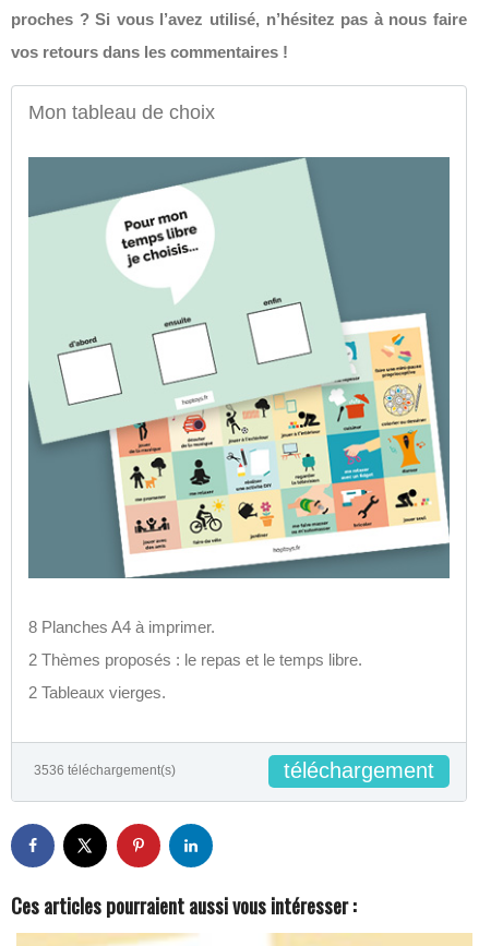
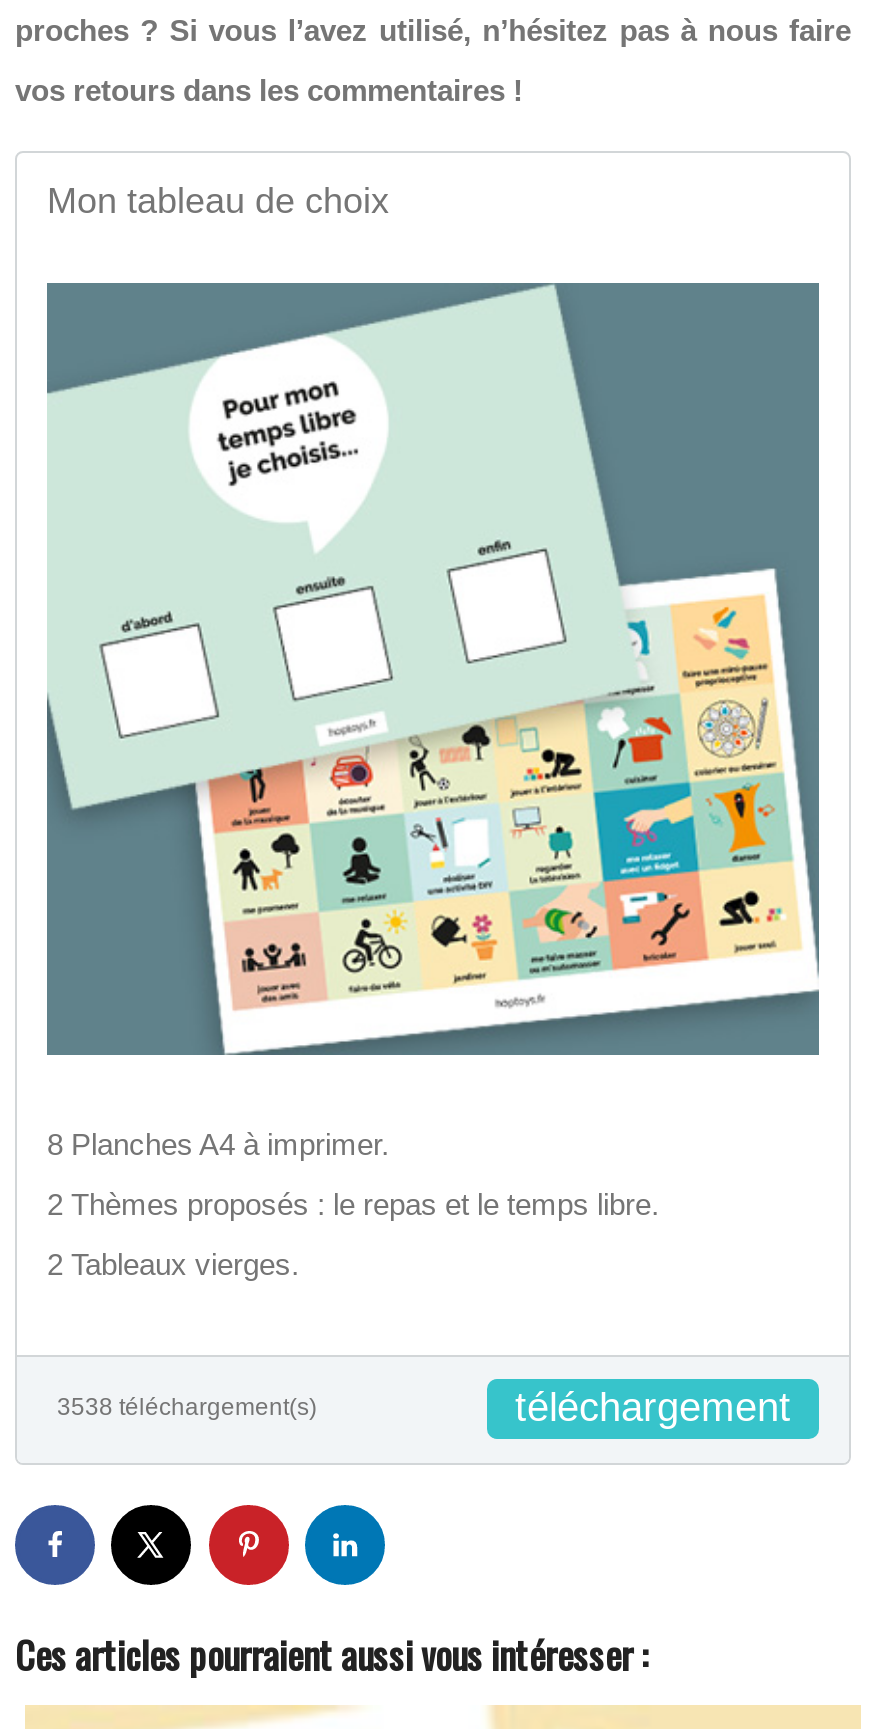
[34,763,176,778] 3536 téléchargement(s) -> [57,1393,317,1421] 3538 téléchargement(s)

